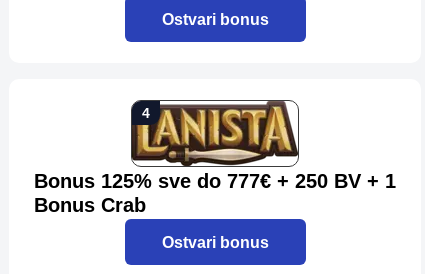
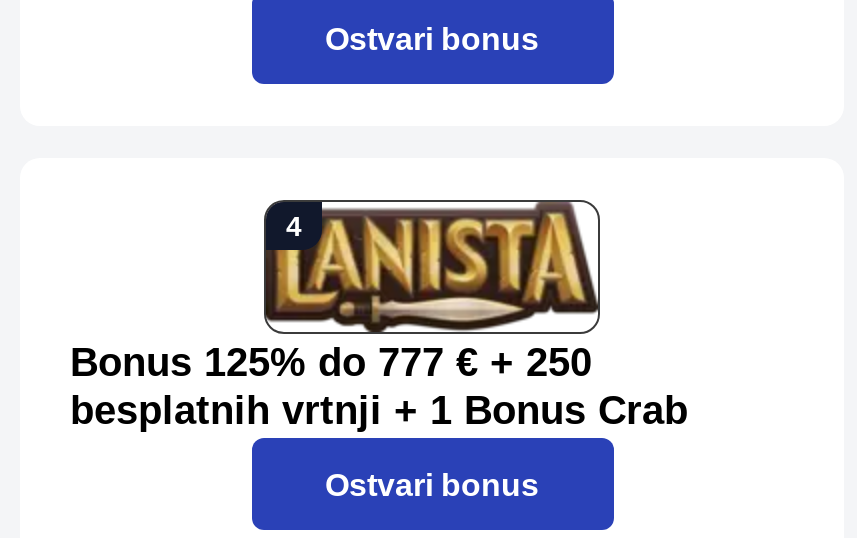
[34,170,396,216] Bonus 125% sve do 777€ + 250 BV + 1 | Bonus Crab -> [70,340,688,432] Bonus 125% do 777 € + 250 | besplatnih vrtnji + 1 Bonus Crab

